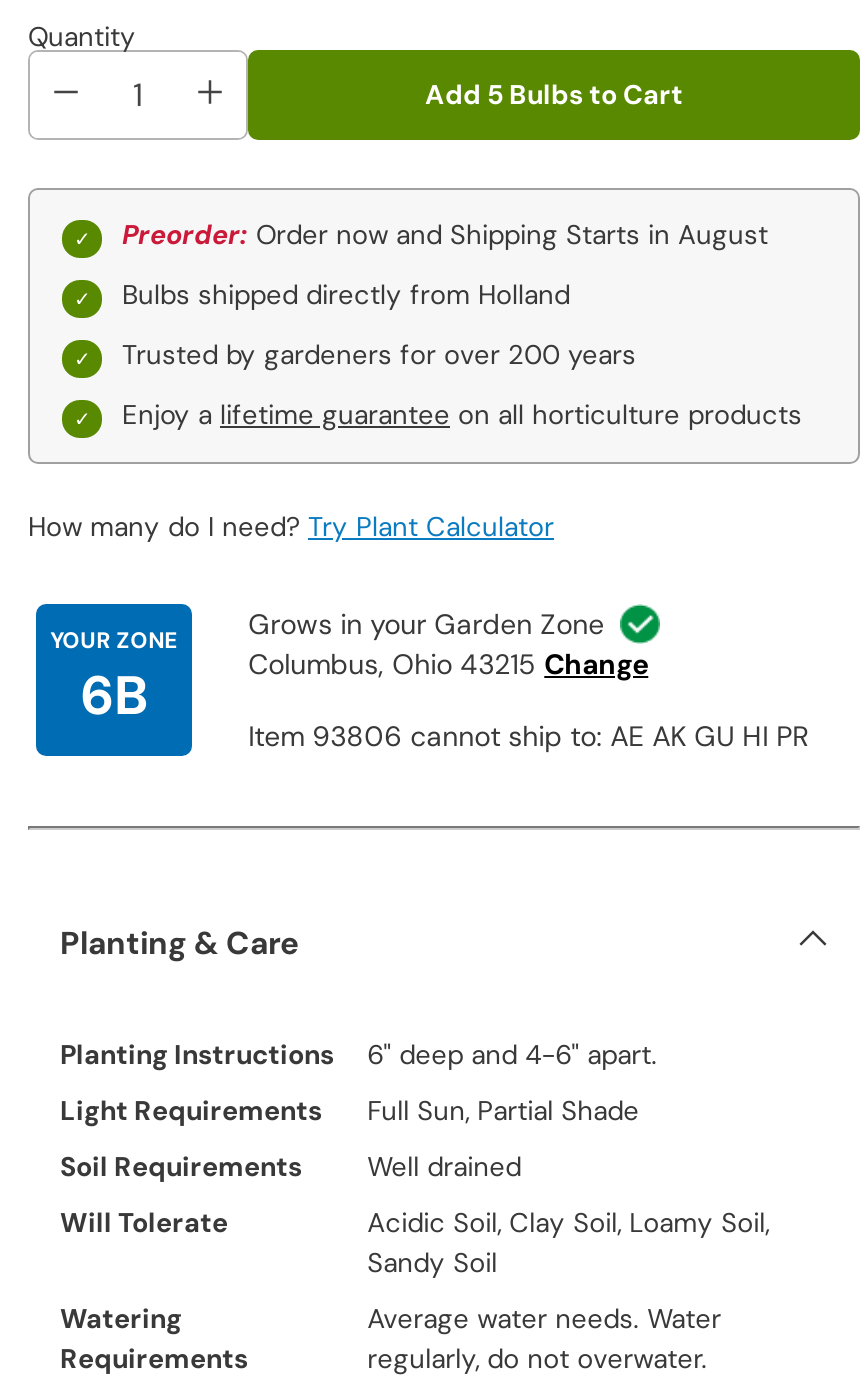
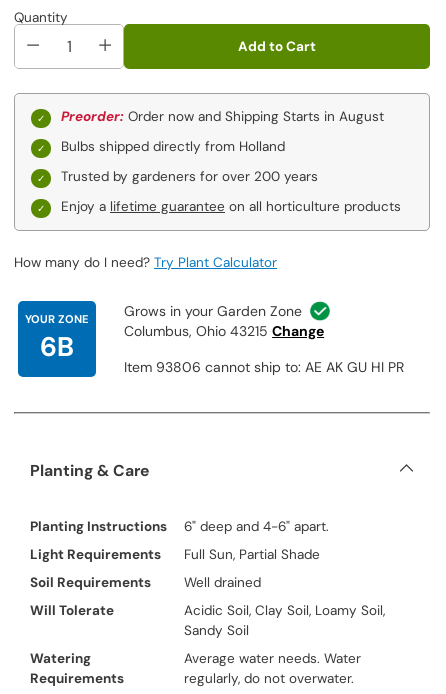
[425,77,683,111] Add 5 Bulbs to Cart -> [238,37,316,54] Add to Cart

